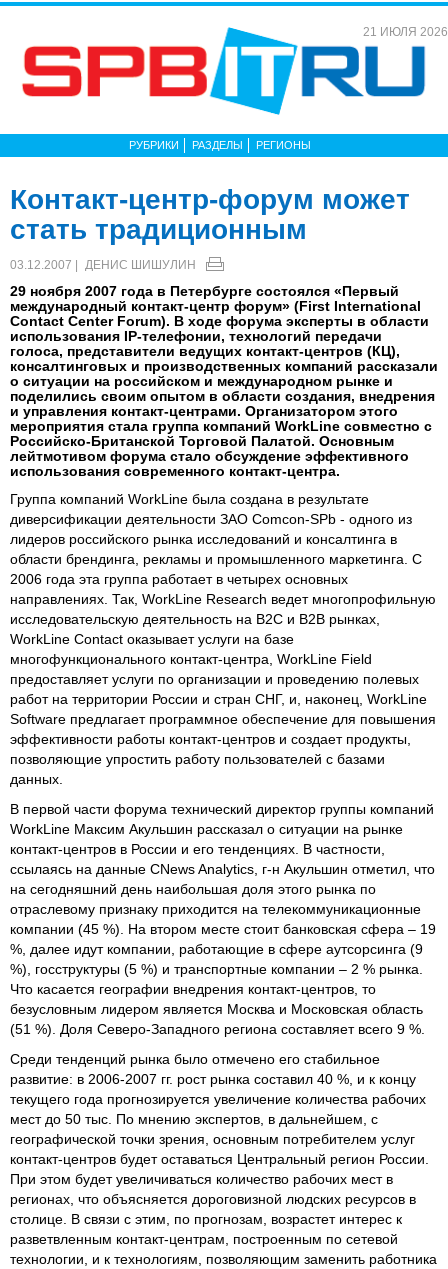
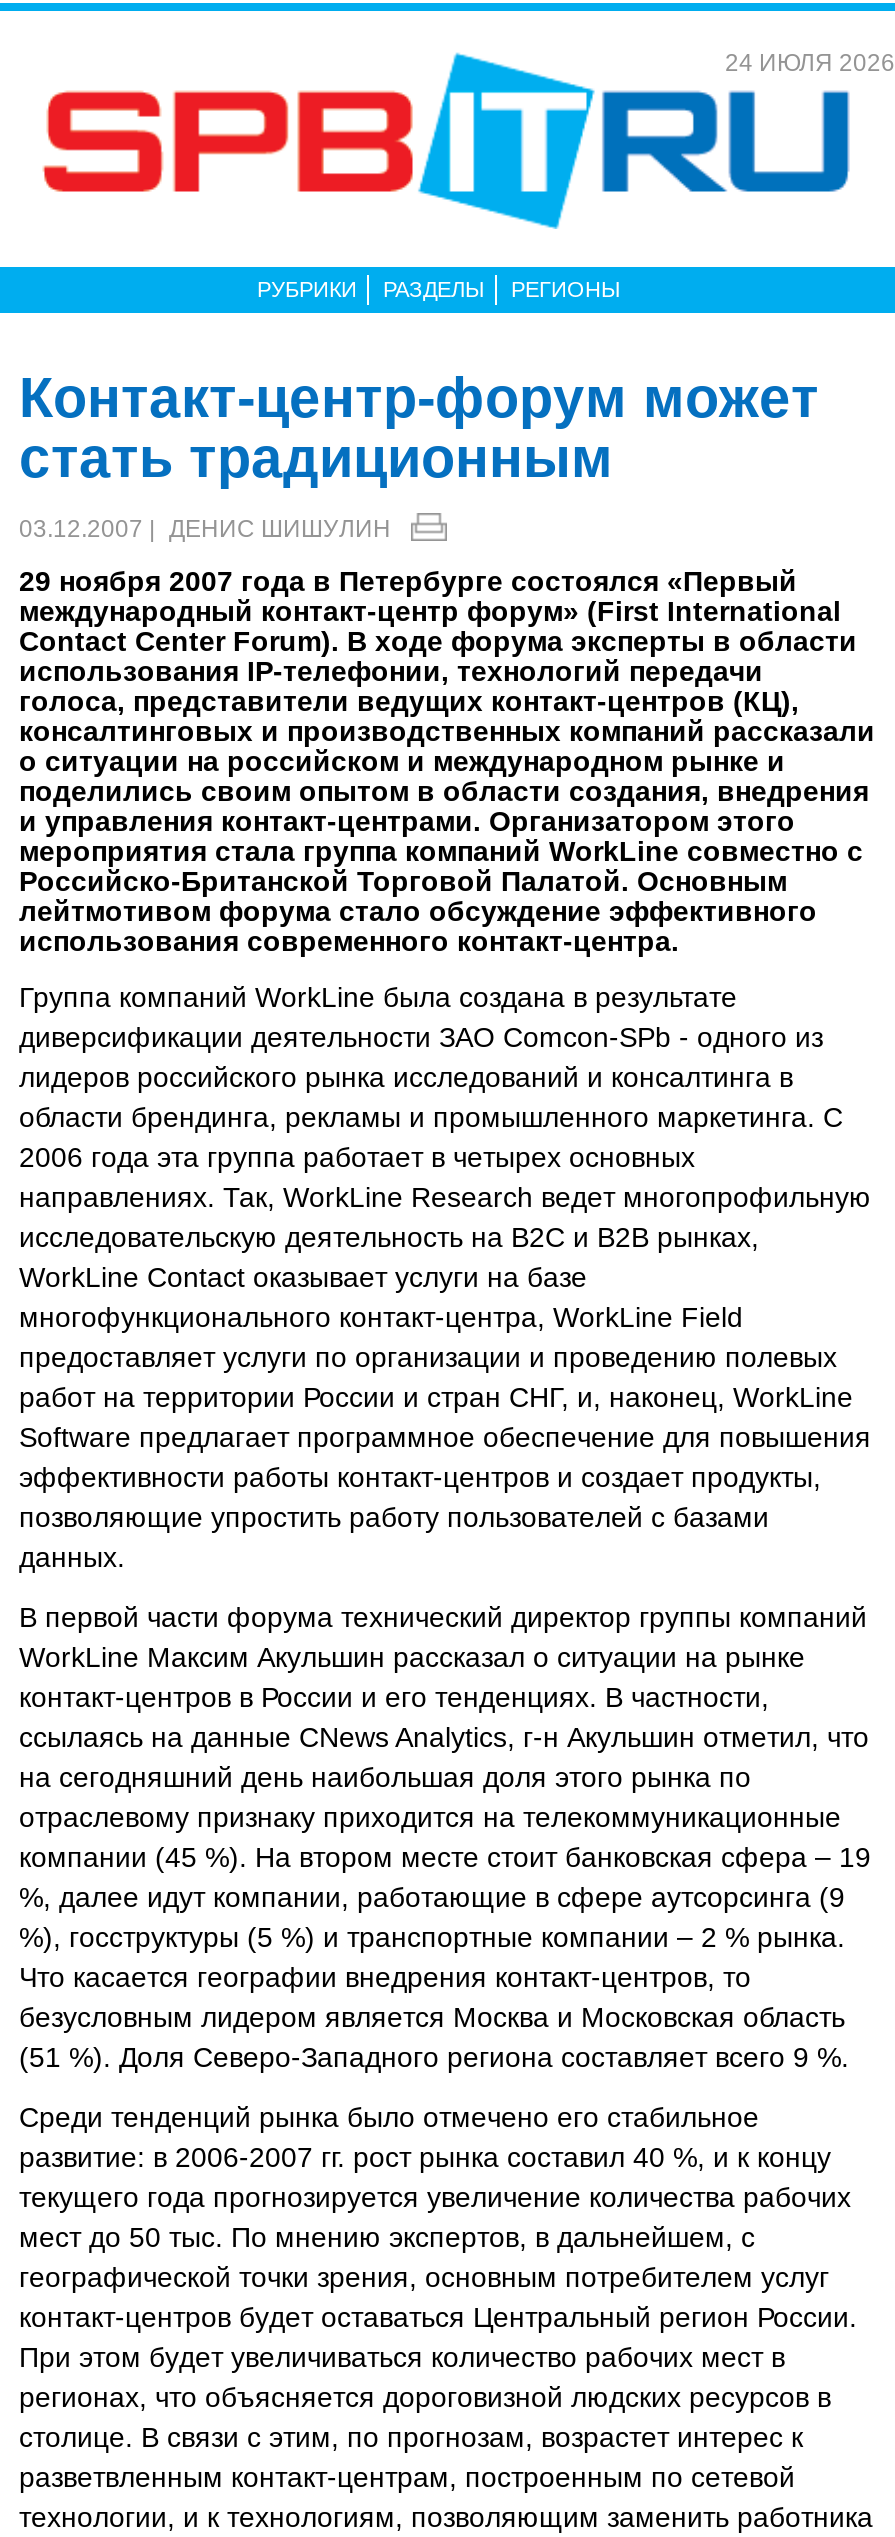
[363,25,448,39] 21 ИЮЛЯ 2026 -> [725,49,895,77] 24 ИЮЛЯ 2026

